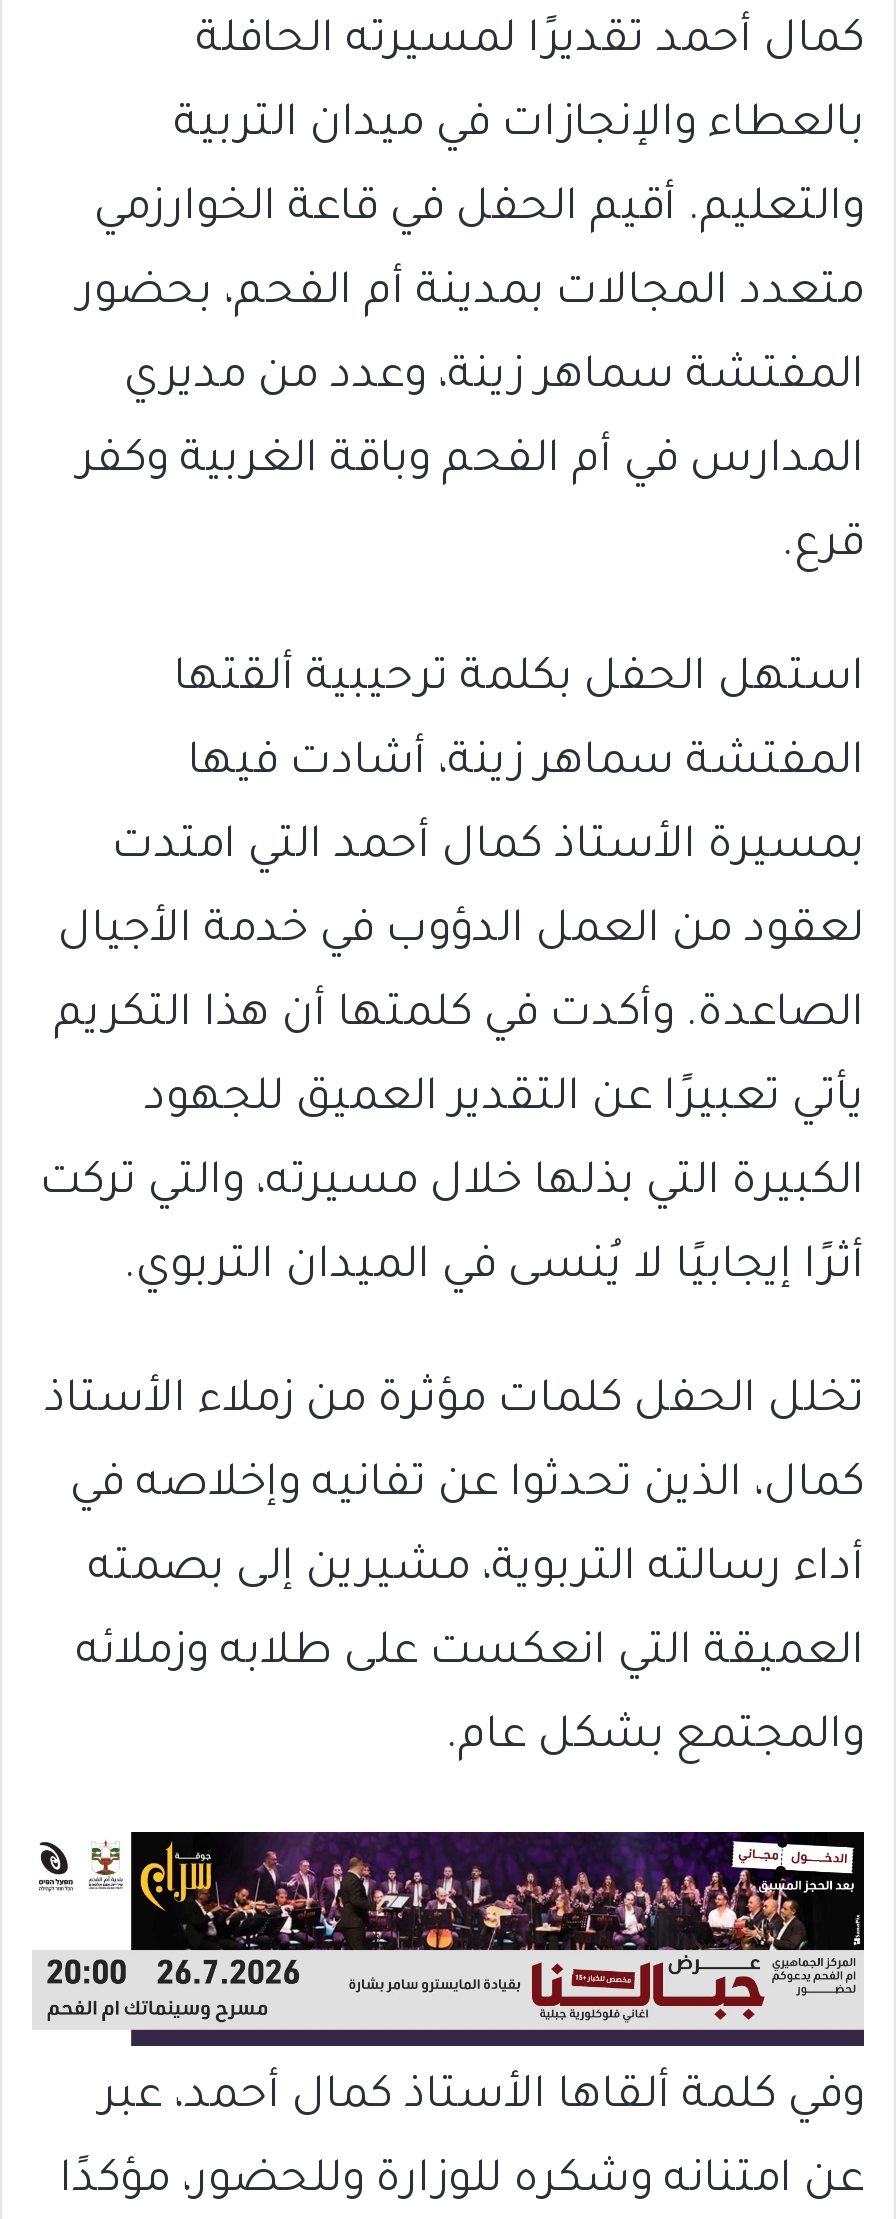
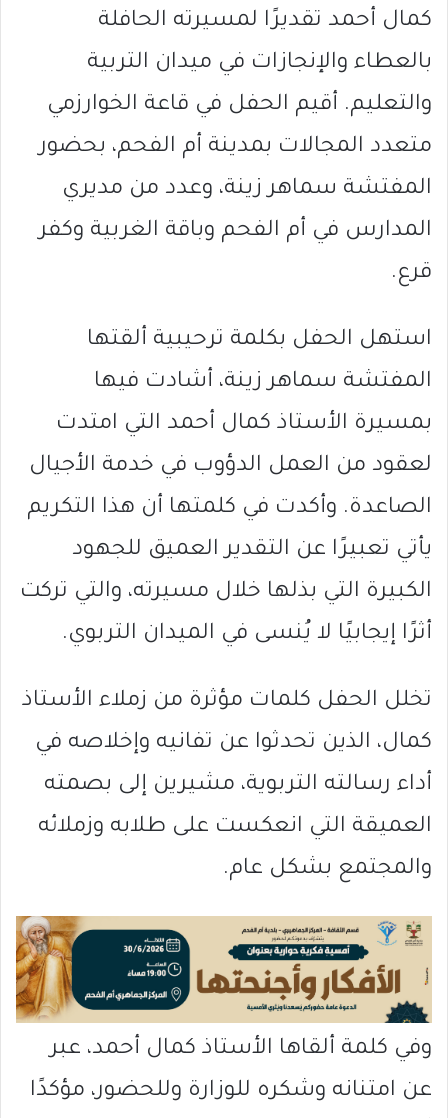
[32,1830,866,2048] [image] -> [15,915,432,1024] [image]

